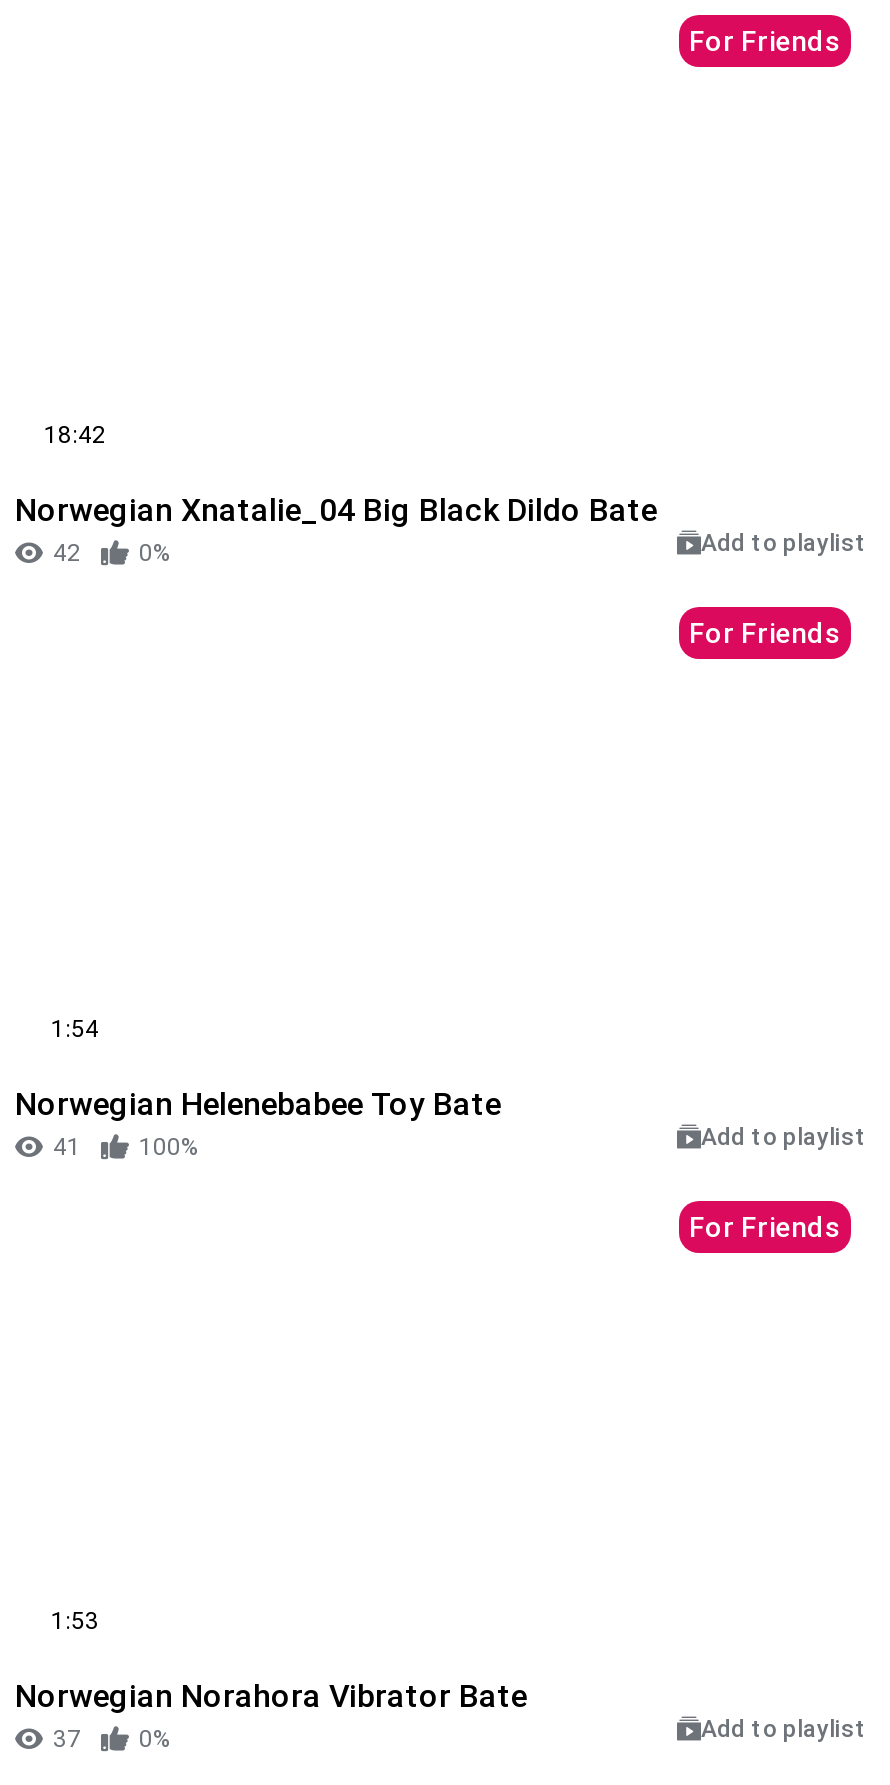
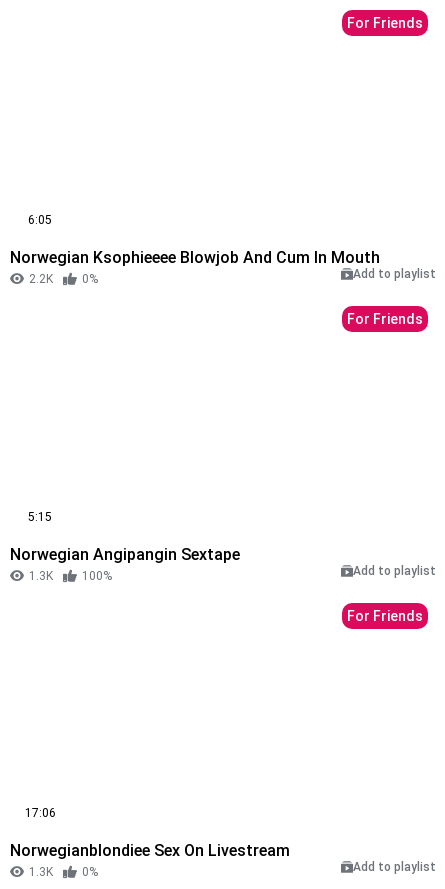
[44,421,106,449] 18:42 -> [28,213,52,227] 6:05
[15,491,657,567] Norwegian Xnatalie_04 Big Black Dildo Bate | 42 -> [10,248,380,286] Norwegian Ksophieeee Blowjob And Cum In Mouth | 2.2K
[51,1015,99,1043] 1:54 -> [28,510,52,524] 5:15
[15,1085,501,1161] Norwegian Helenebabee Toy Bate | 41 -> [10,545,240,583] Norwegian Angipangin Sextape | 1.3K
[51,1608,99,1636] 1:53 -> [24,806,55,820] 17:06
[15,1678,527,1754] Norwegian Norahora Vibrator Bate | 37 -> [10,841,290,879] Norwegianblondiee Sex On Livestream | 1.3K

